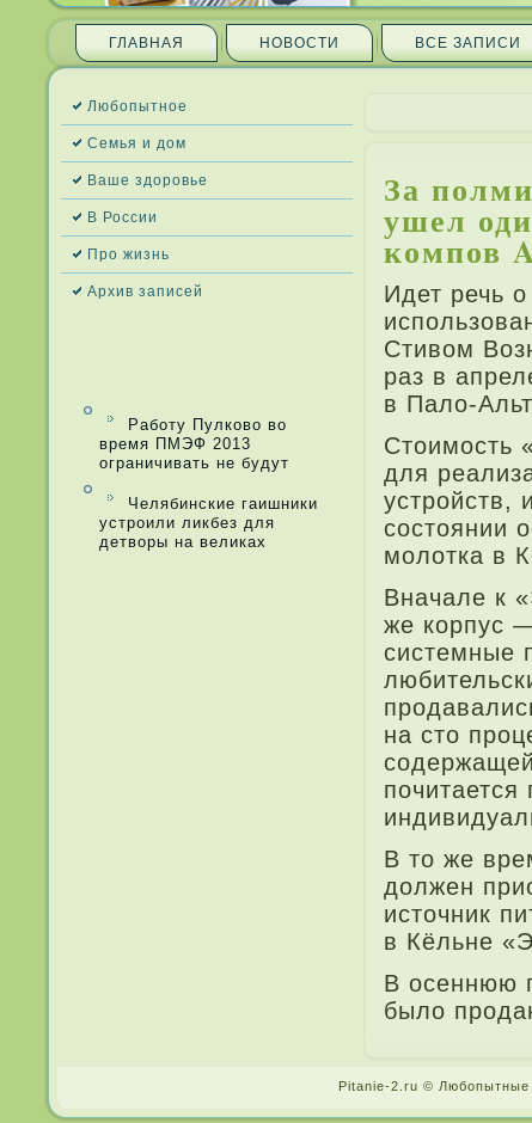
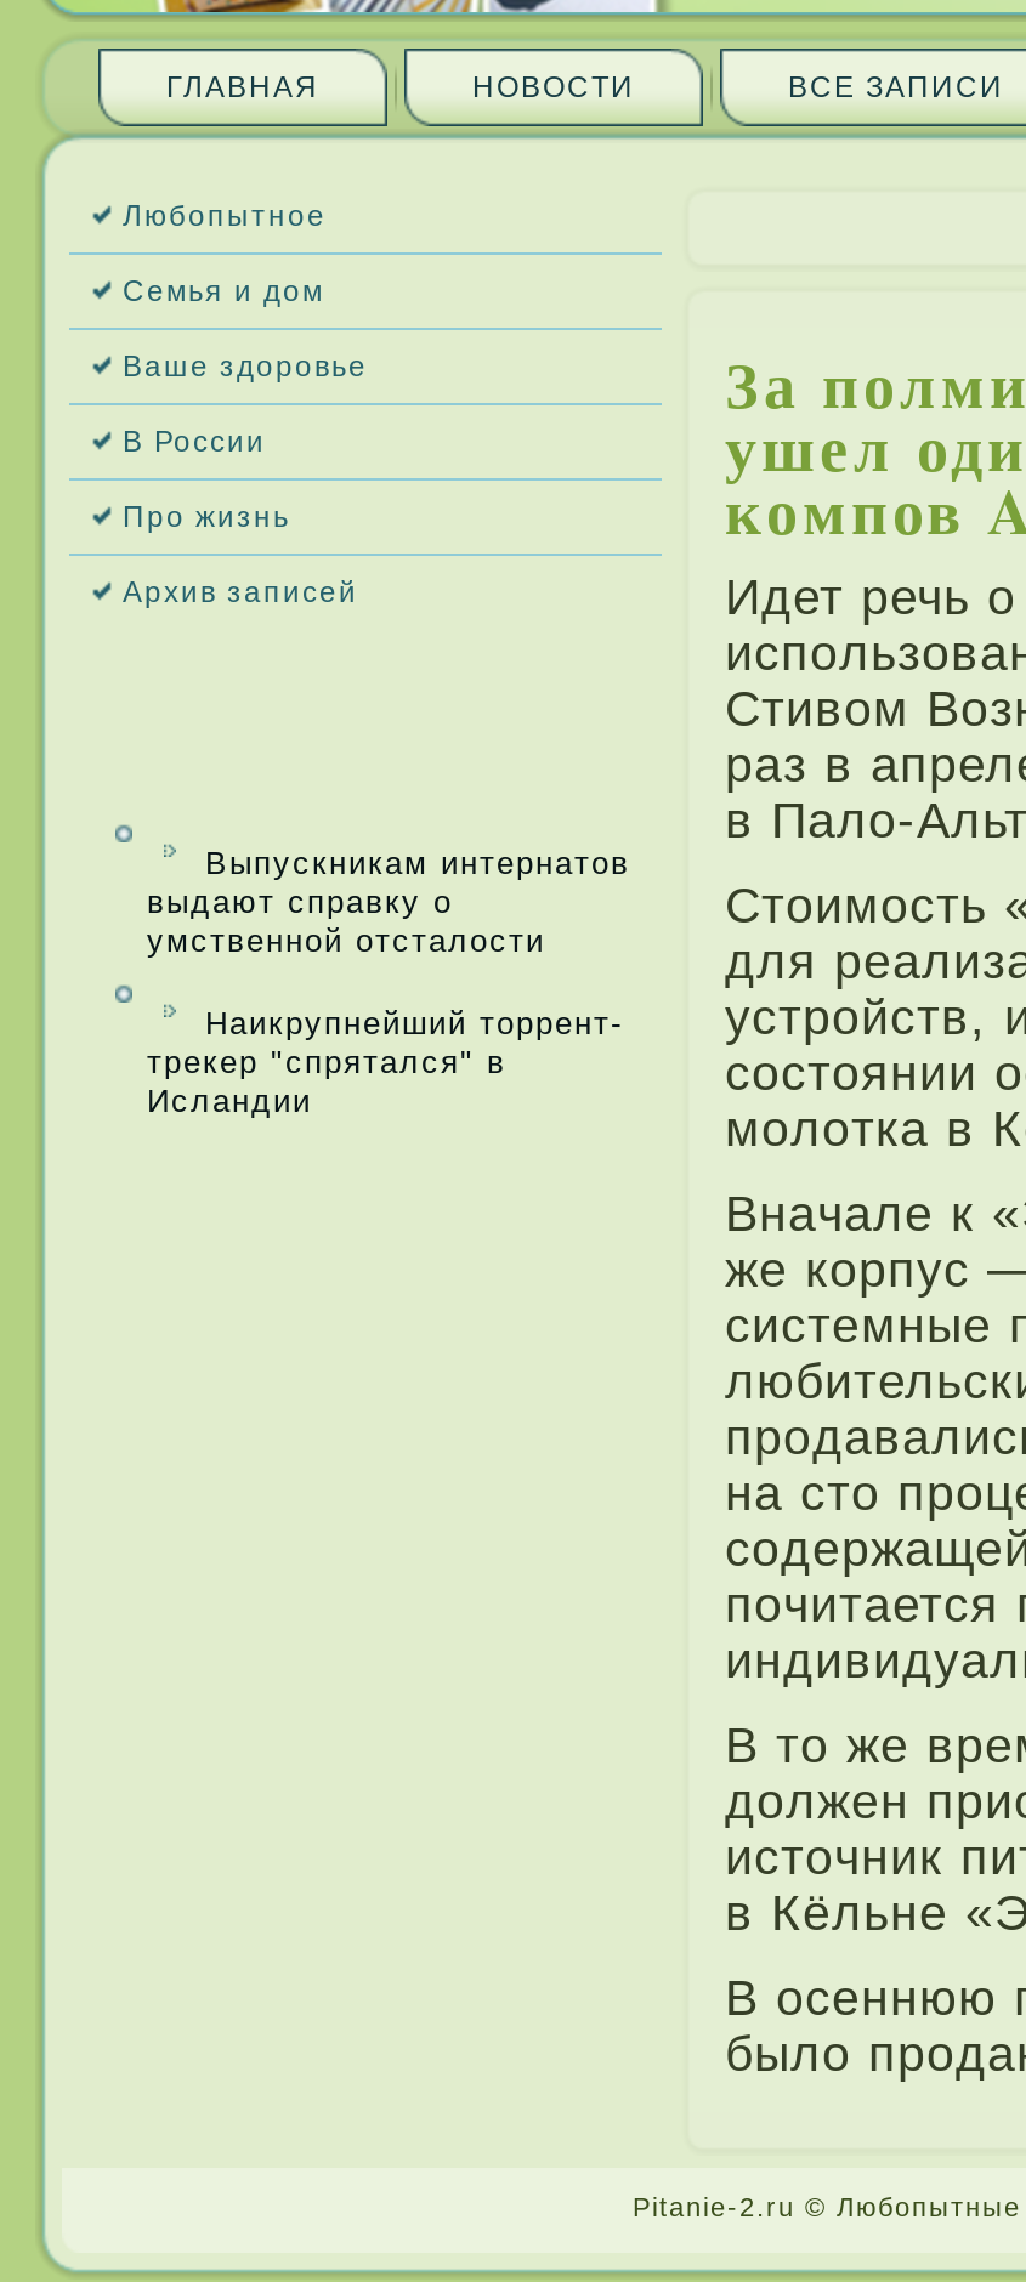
[99,416,289,472] Работу Пулково во | время ПМЭФ 2013 | ограничивать не будут -> [147,845,630,959] Выпускникам интернатов | выдают справку о | умственной отсталости
[99,495,318,551] Челябинские гаишники | устроили ликбез для | детворы на великах -> [147,1005,623,1119] Наикрупнейший торрент- | трекер "спрятался" в | Исландии

